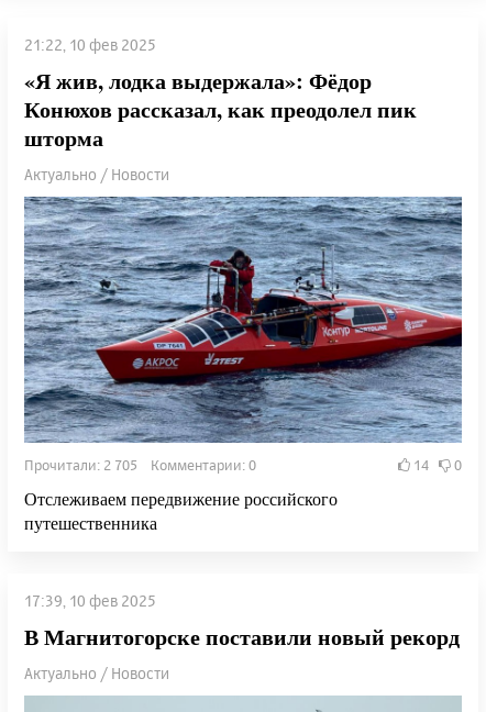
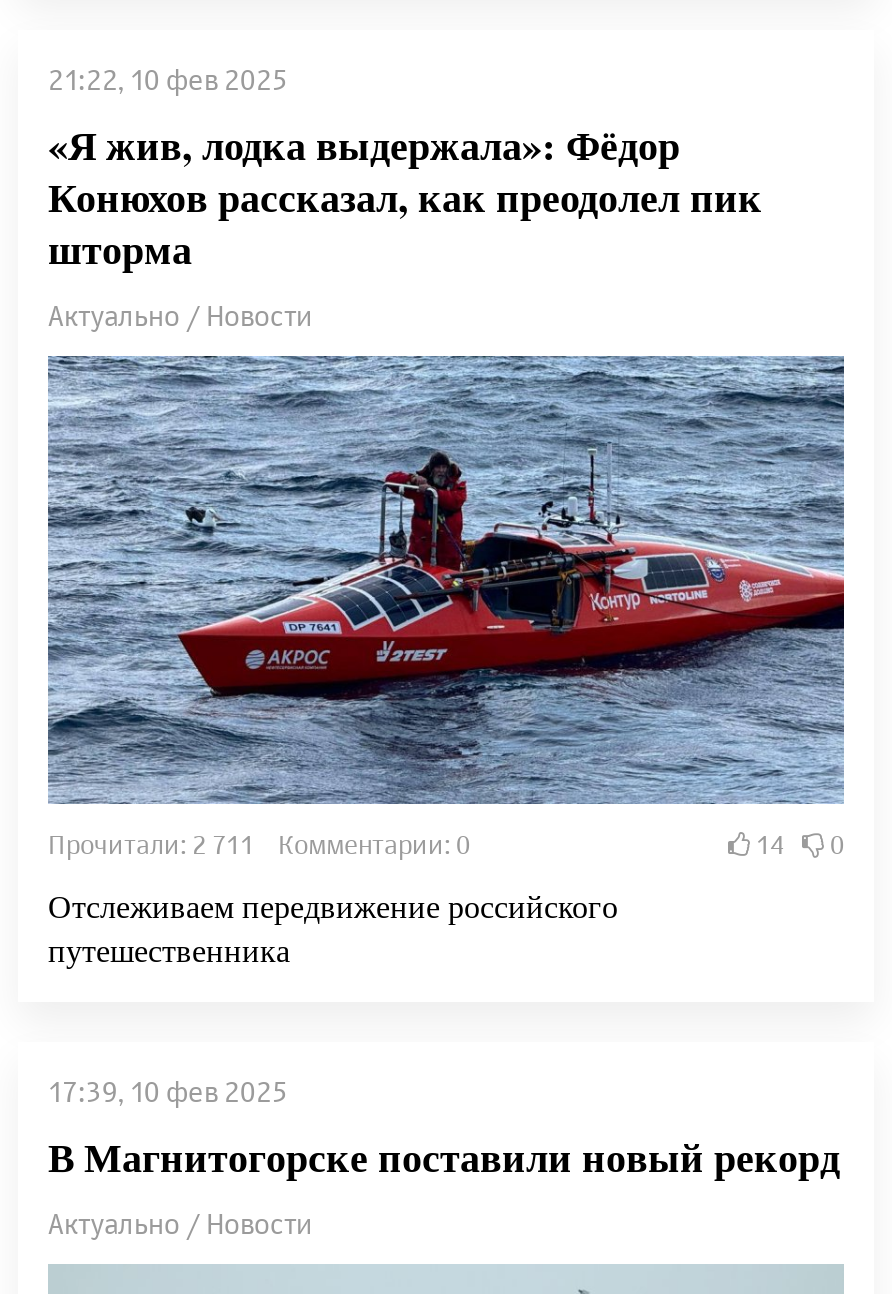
[24,456,256,473] Прочитали: 2 705 Комментарии: 0 -> [48,828,470,860] Прочитали: 2 711 Комментарии: 0

